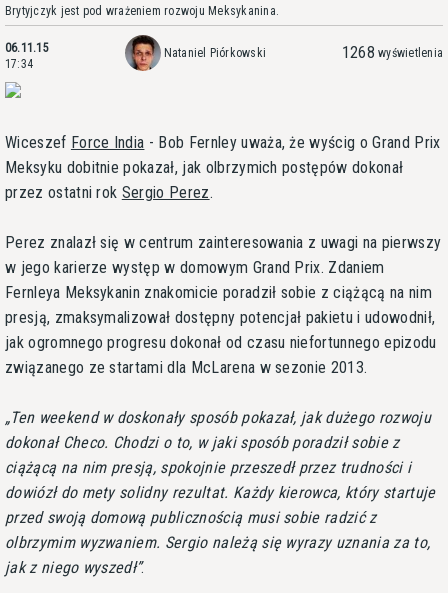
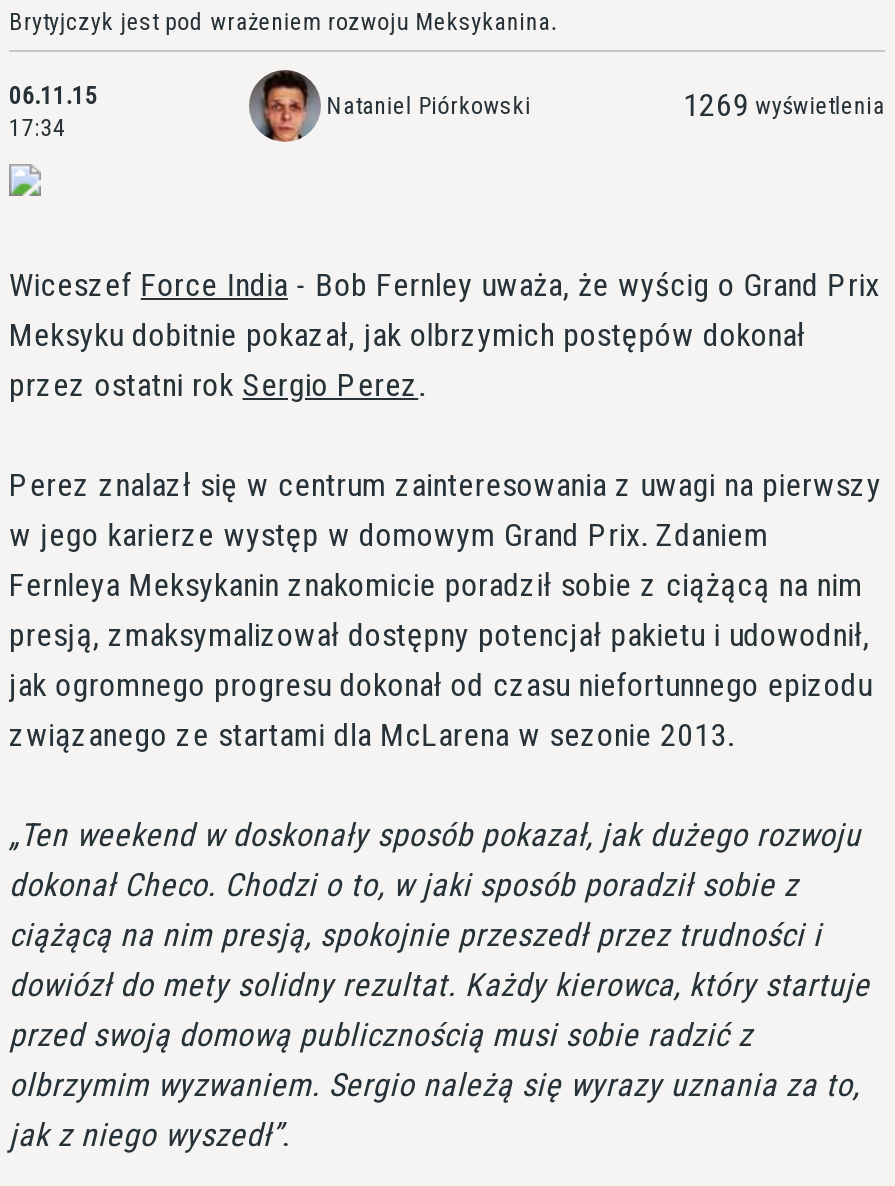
[342,43,443,62] 1268 wyświetlenia -> [683,86,885,124] 1269 wyświetlenia

